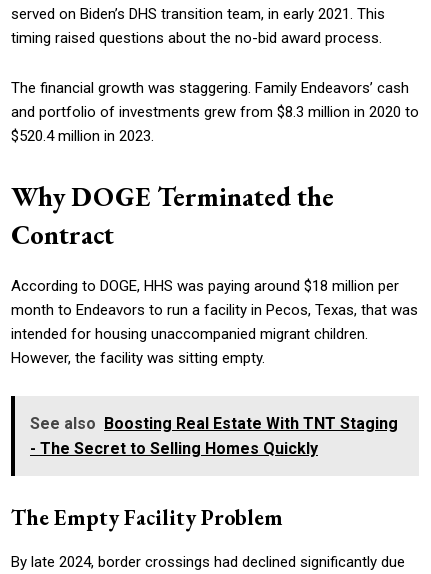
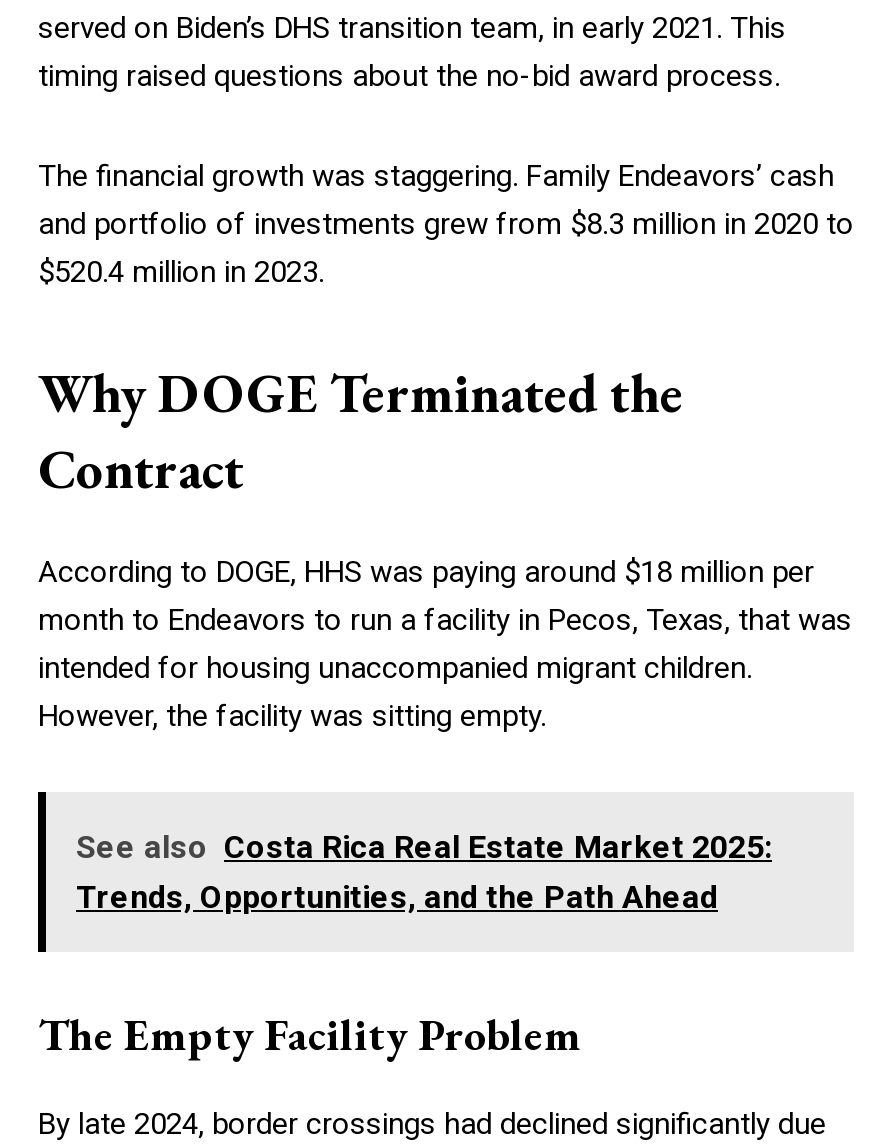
[30,413,398,457] See also Boosting Real Estate With TNT Staging | - The Secret to Selling Homes Quickly -> [76,827,772,915] See also Costa Rica Real Estate Market 2025: | Trends, Opportunities, and the Path Ahead

